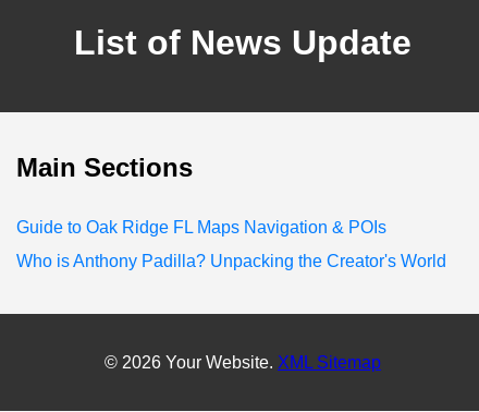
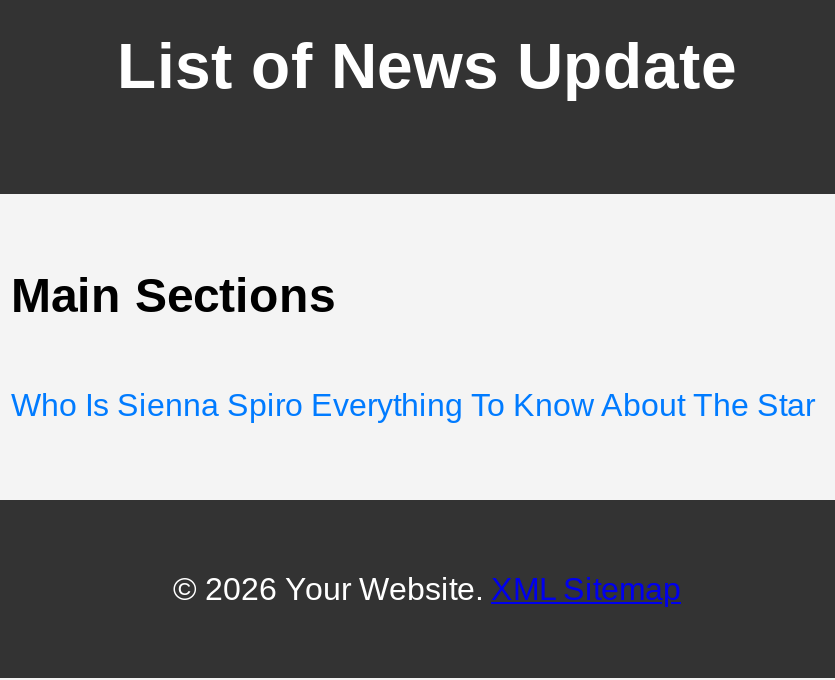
[16,218,446,271] Guide to Oak Ridge FL Maps Navigation & POIs | Who is Anthony Padilla? Unpacking the Creator's World -> [11,388,815,422] Who Is Sienna Spiro Everything To Know About The Star

